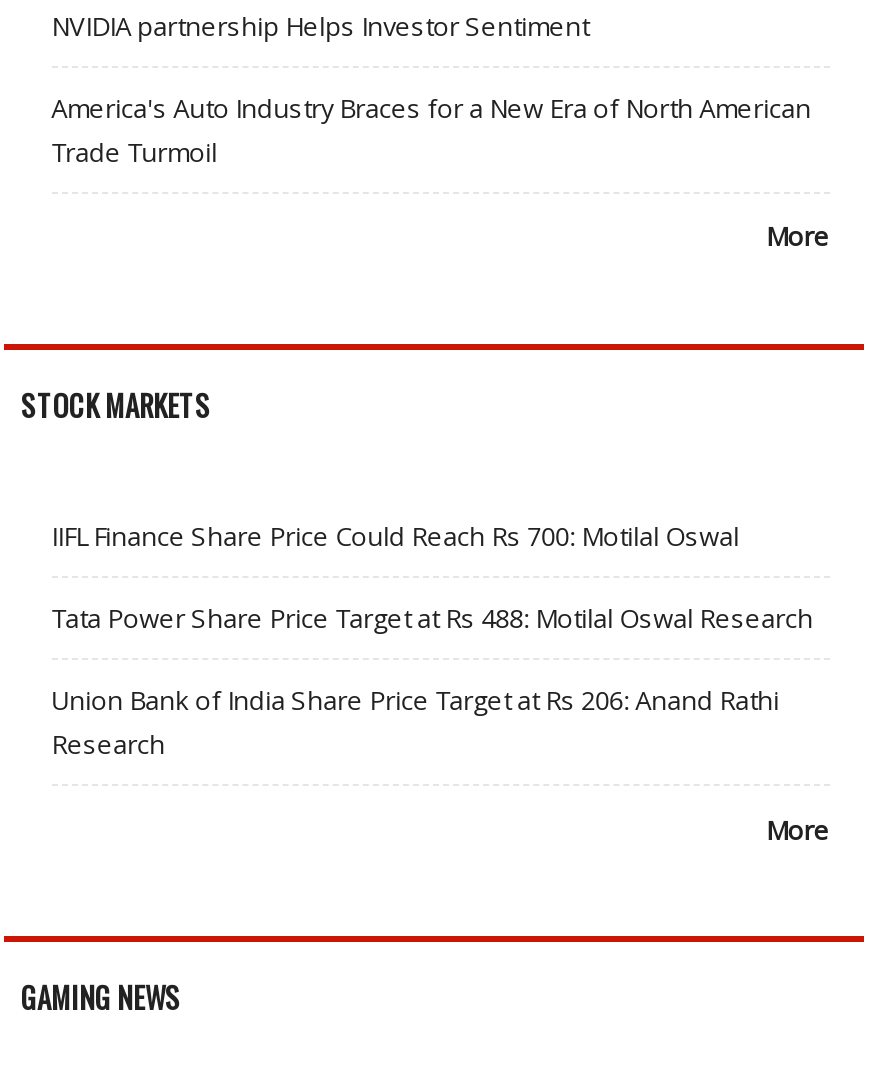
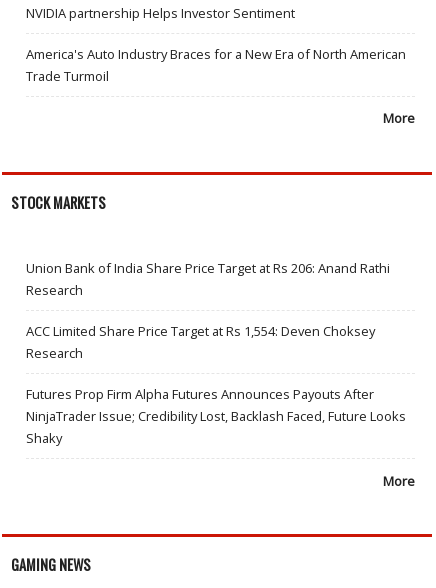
[51,518,813,636] IIFL Finance Share Price Could Reach Rs 700: Motilal Oswal | Tata Power Share Price Target at Rs 488: Motilal Oswal Research -> none
moved [51,682,779,762] -> [26,259,390,299]: Union Bank of India Share Price Target at Rs 206: Anand Rathi | Research
none -> [26,322,406,447] ACC Limited Share Price Target at Rs 1,554: Deven Choksey | Research | Futures Prop Firm Alpha Futures Announces Payouts After | NinjaTrader Issue; Credibility Lost, Backlash Faced, Future Looks | Shaky

